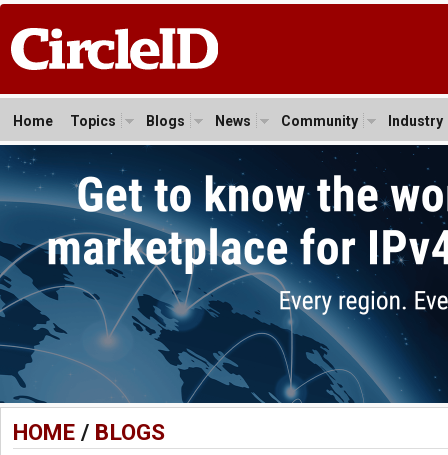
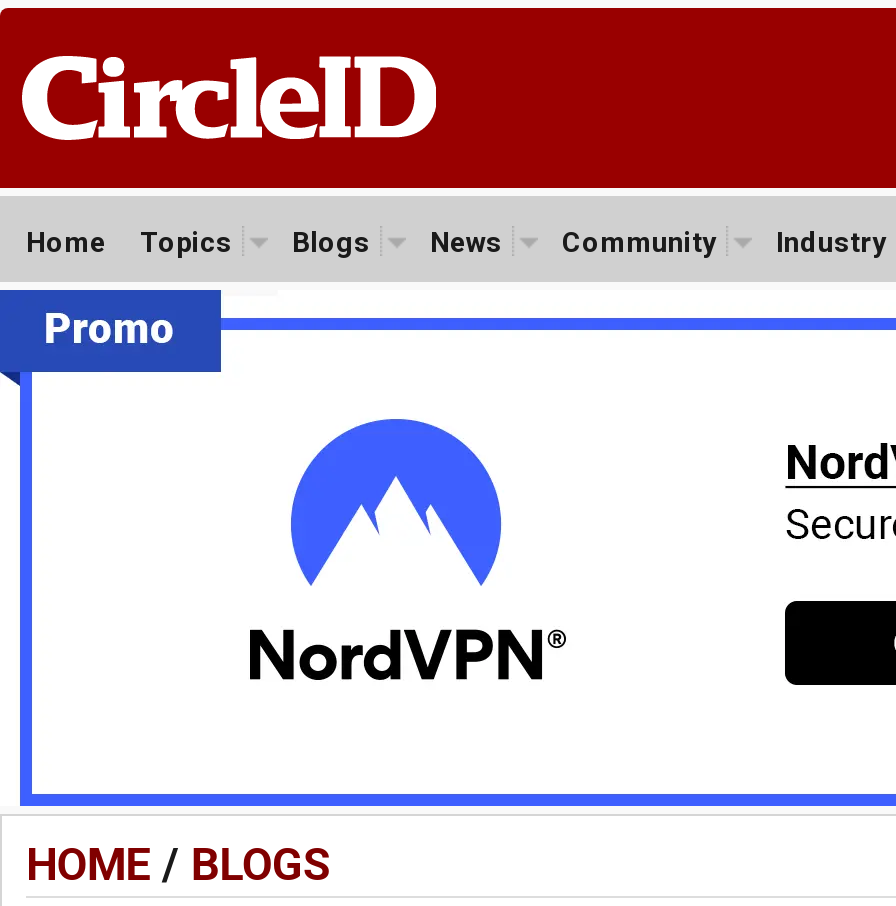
[3,144,445,404] [image] -> [6,288,890,808] [image]

